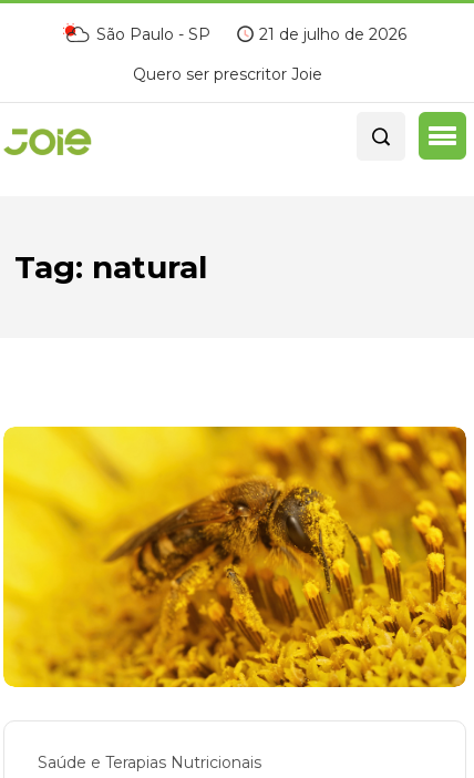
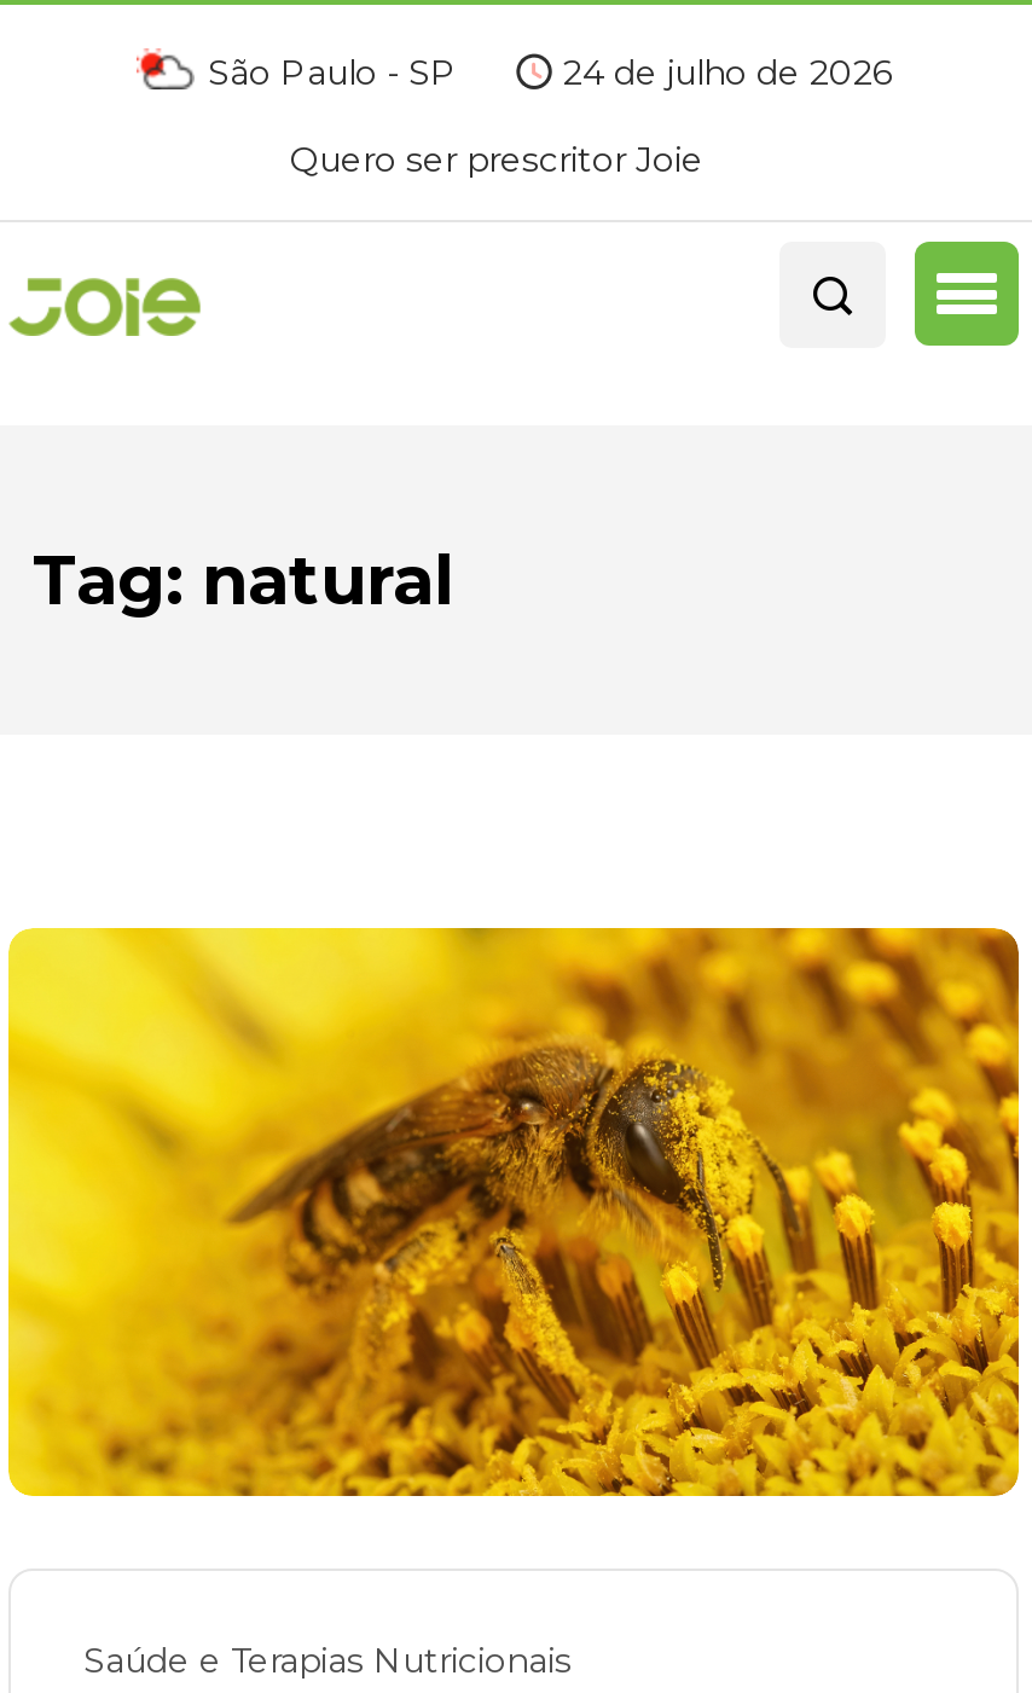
[259,24,406,44] 21 de julho de 2026 -> [563,51,892,94] 24 de julho de 2026

